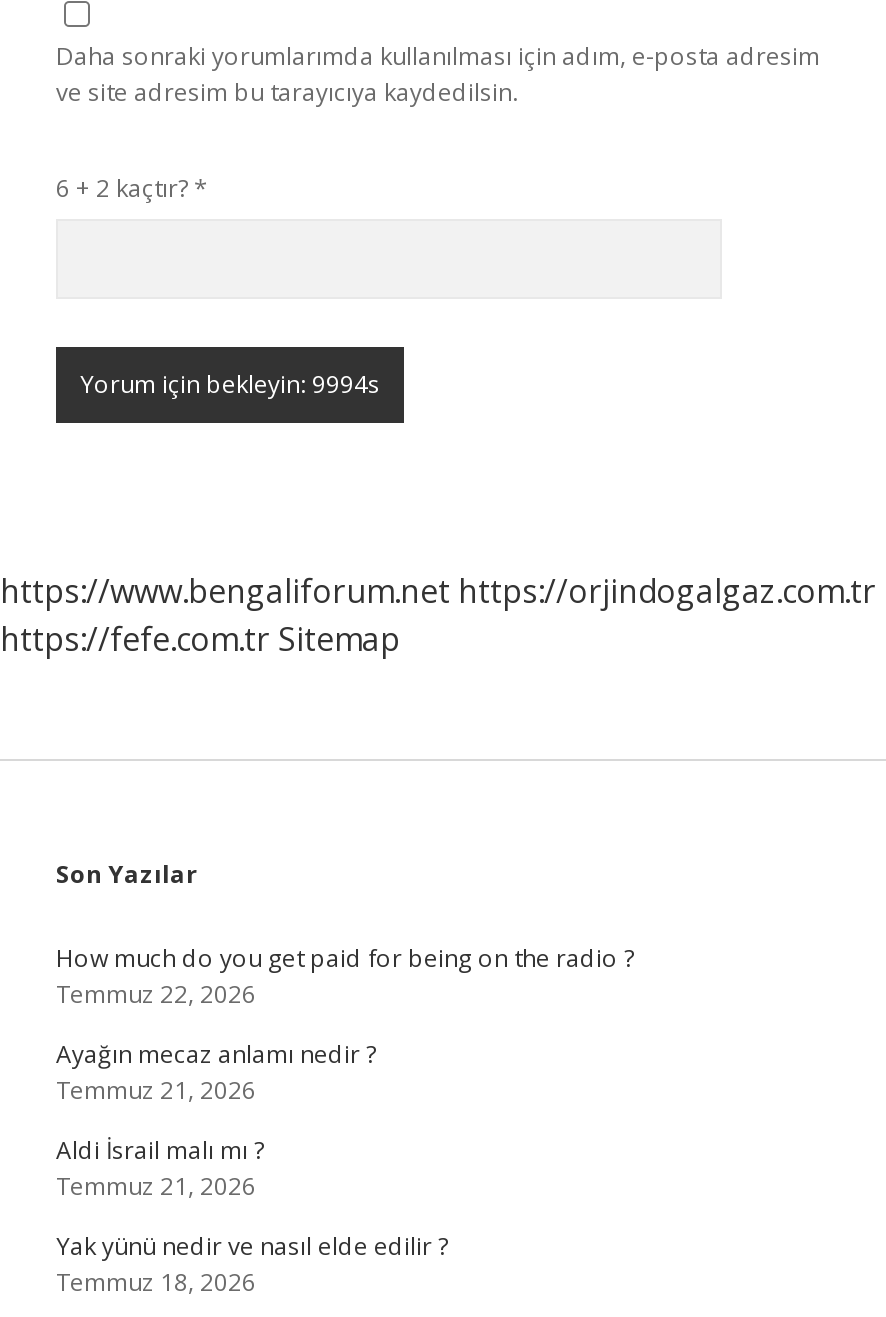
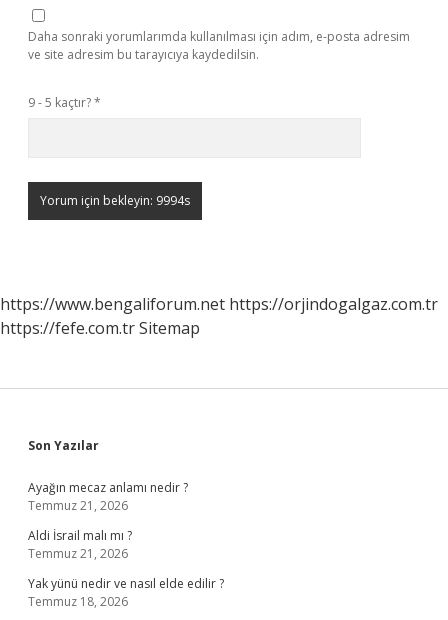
[56,171,208,205] 6 + 2 kaçtır? * -> [28,94,101,111] 9 - 5 kaçtır? *
[56,941,634,1011] How much do you get paid for being on the radio ? | Temmuz 22, 2026 -> none

